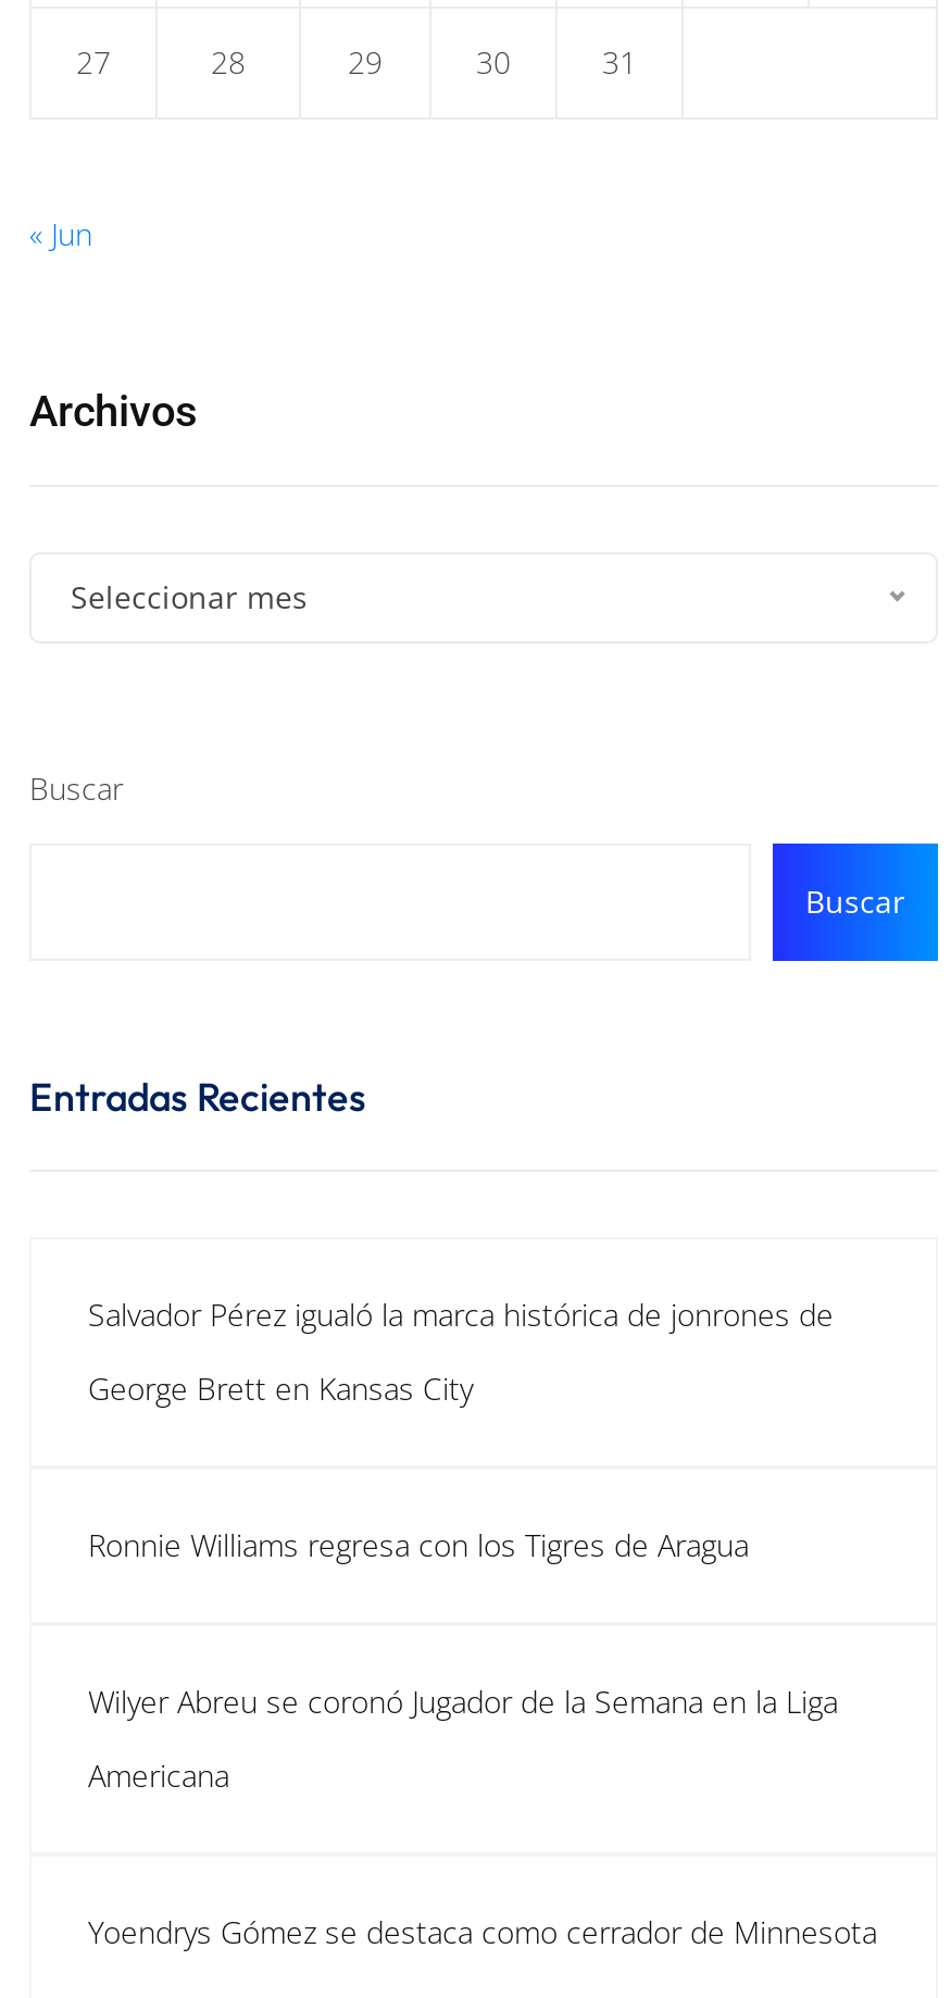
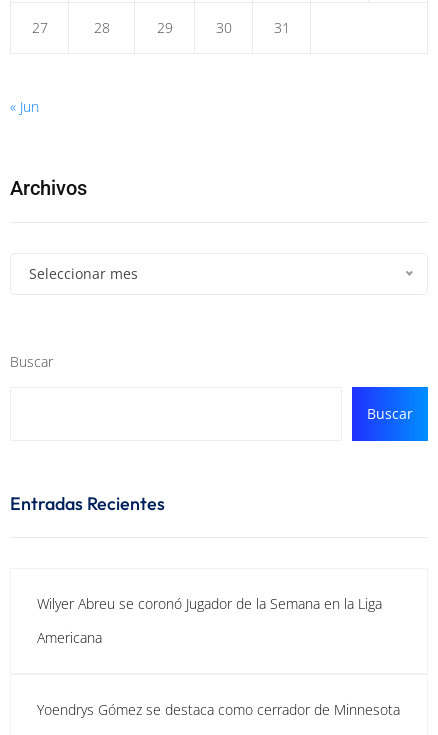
[88,1293,834,1408] Salvador Pérez igualó la marca histórica de jonrones de | George Brett en Kansas City -> none
[88,1523,749,1565] Ronnie Williams regresa con los Tigres de Aragua -> none

